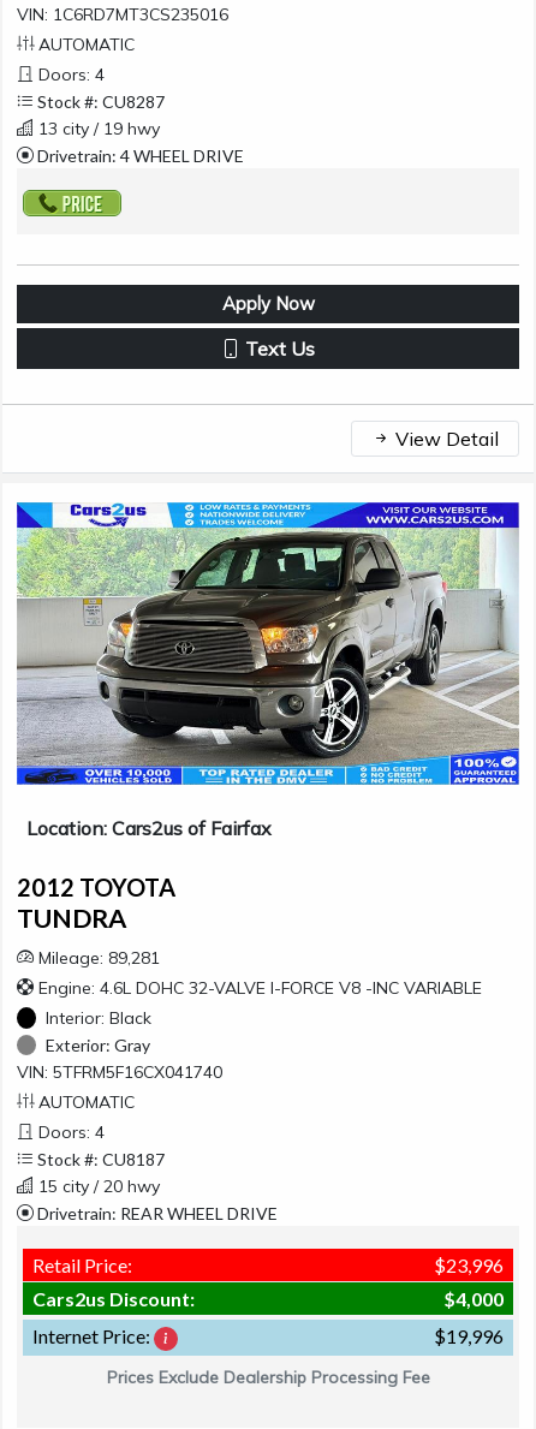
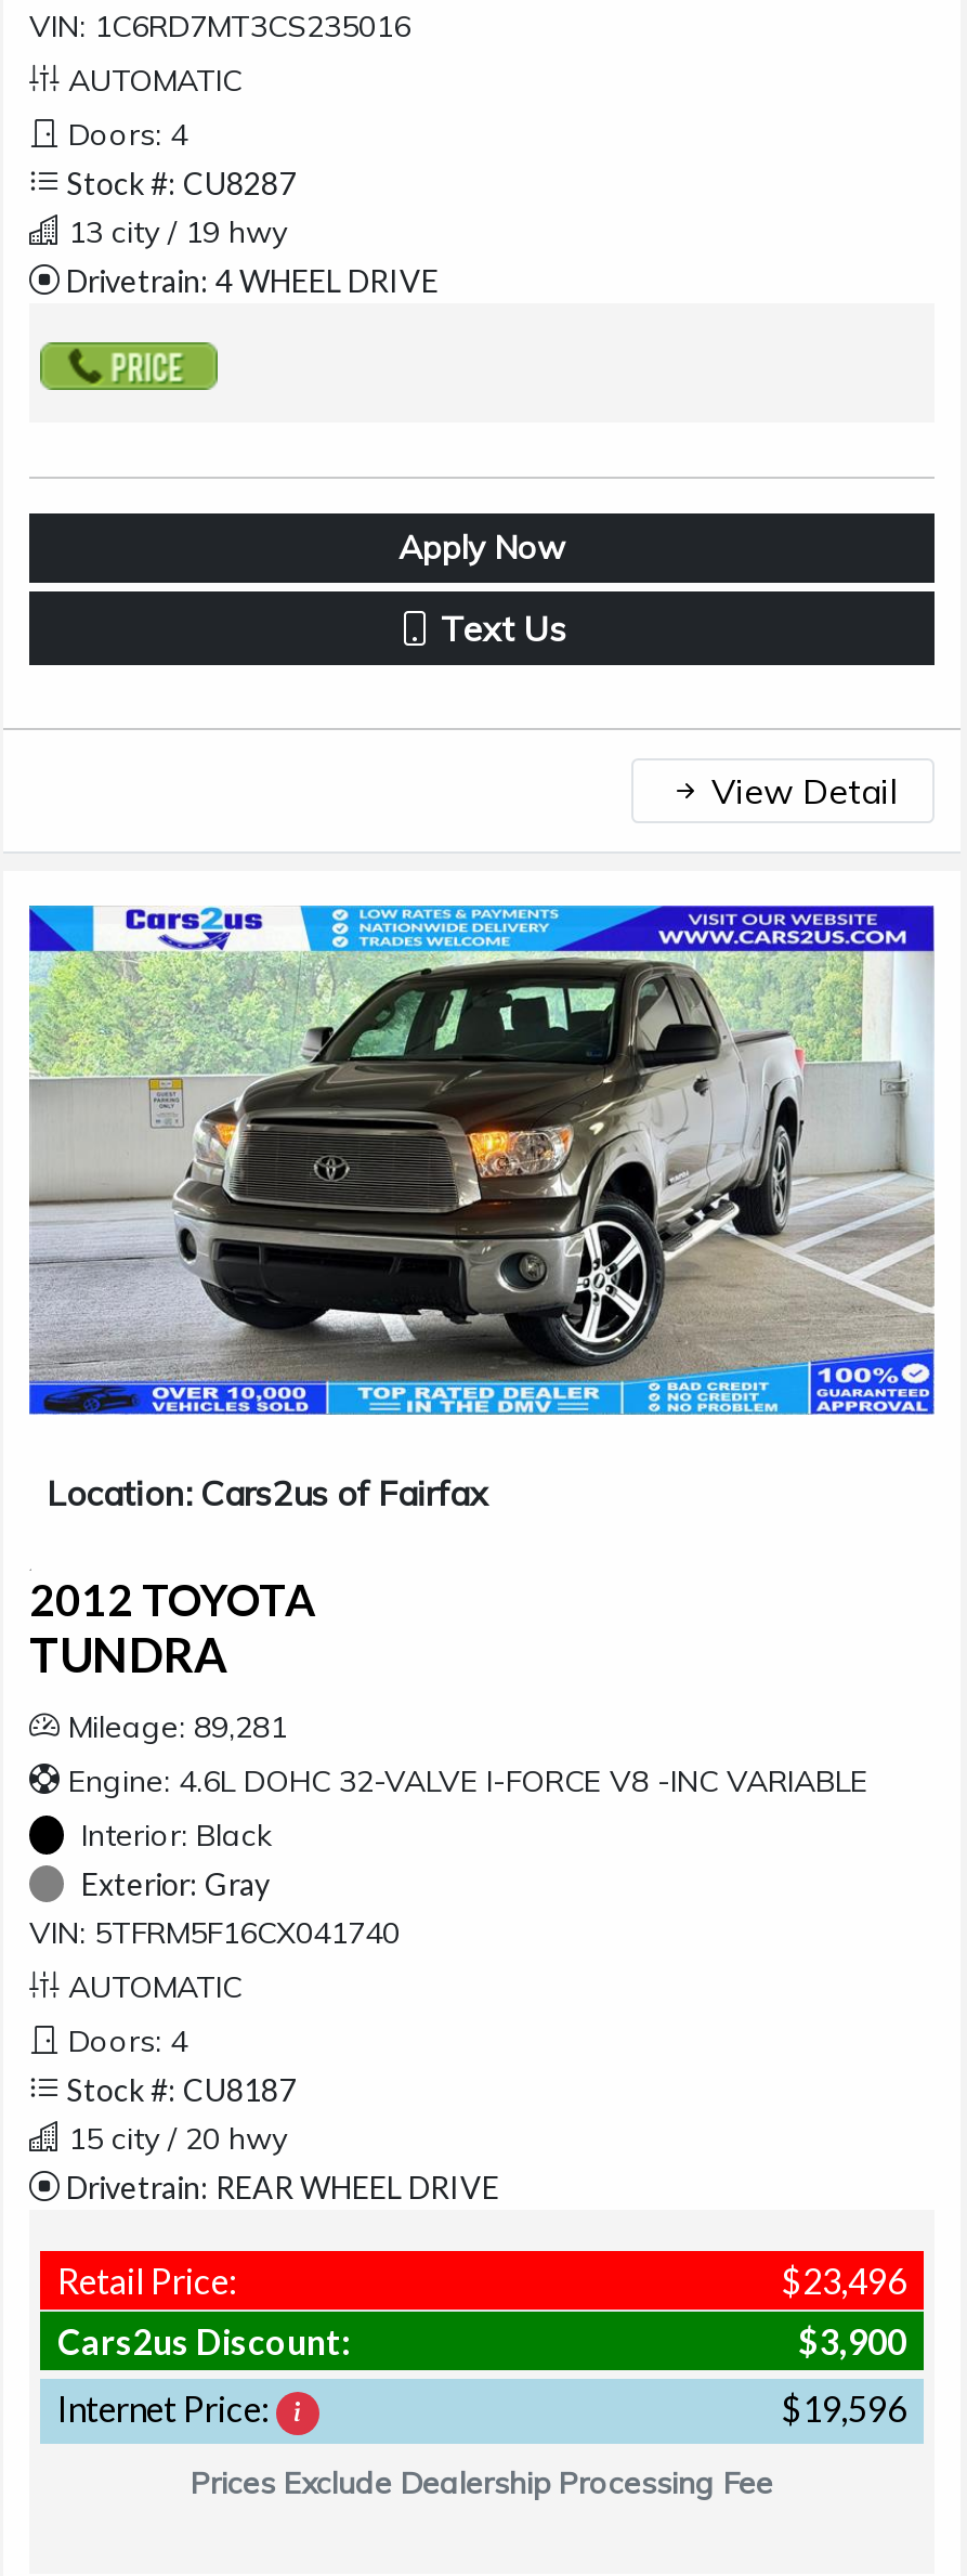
[434,1253,504,1276] $23,996 -> [781,2259,906,2300] $23,496
[443,1287,504,1310] $4,000 -> [798,2320,906,2361] $3,900
[434,1324,504,1347] $19,996 -> [781,2387,906,2428] $19,596

